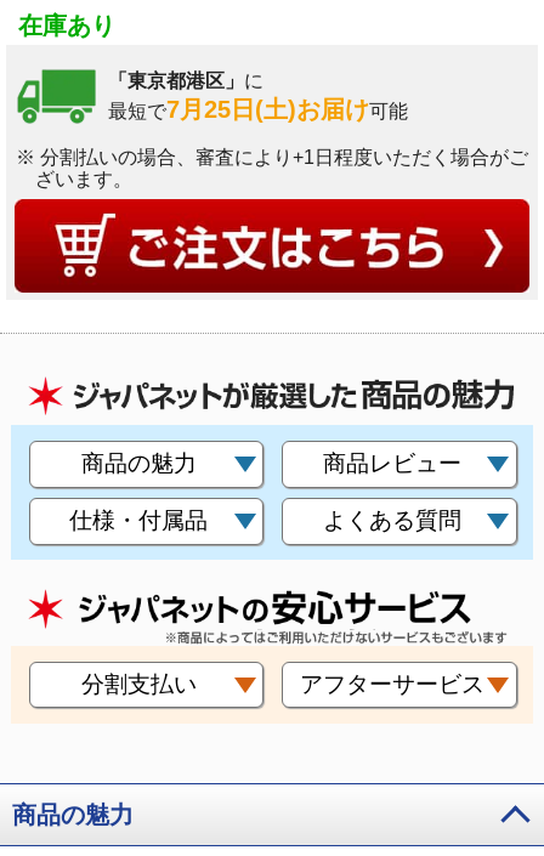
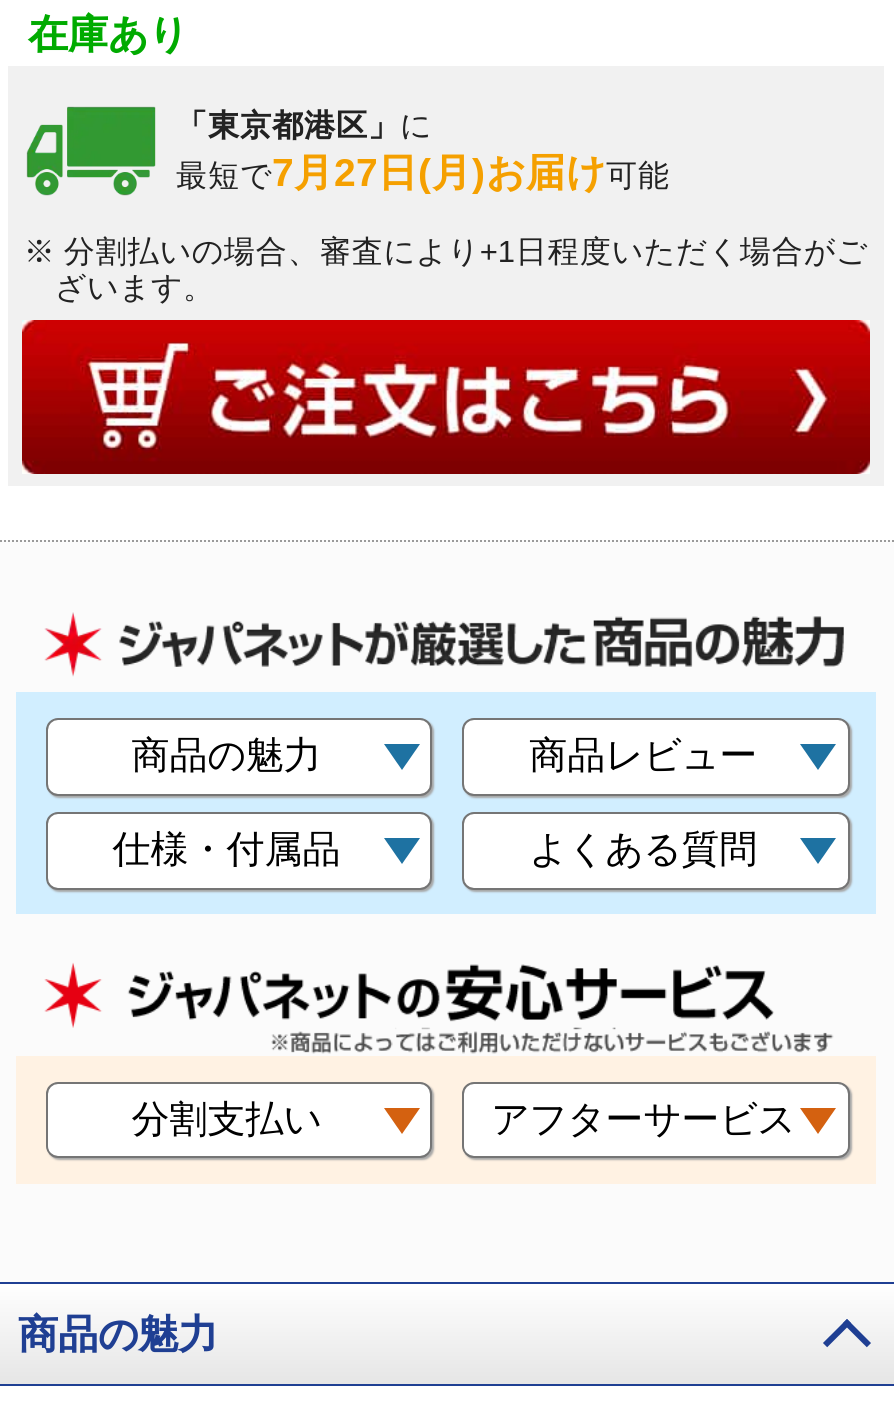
[108,96,408,123] 最短で7月25日(土)お届け可能 -> [176,150,670,194] 最短で7月27日(月)お届け可能

